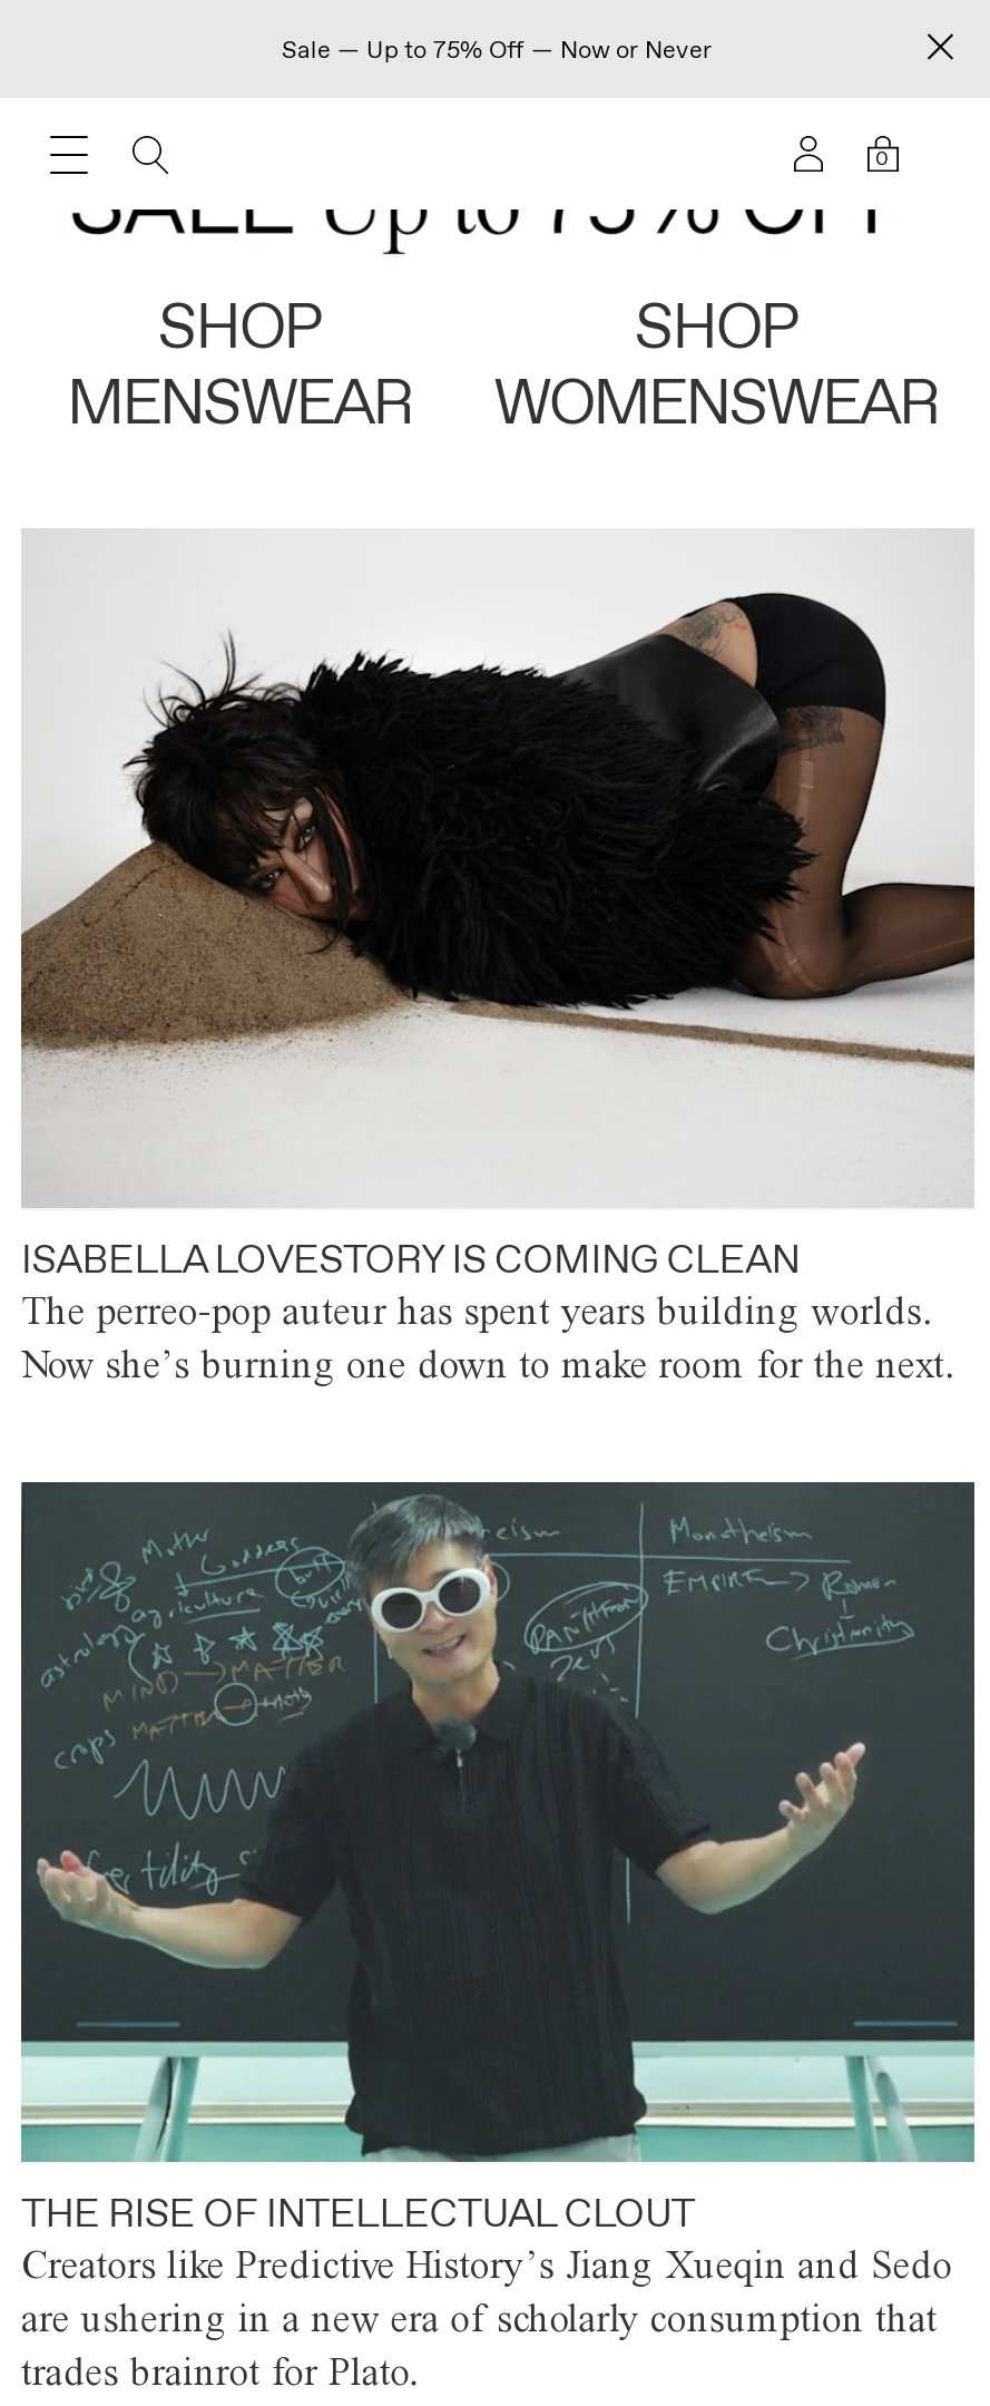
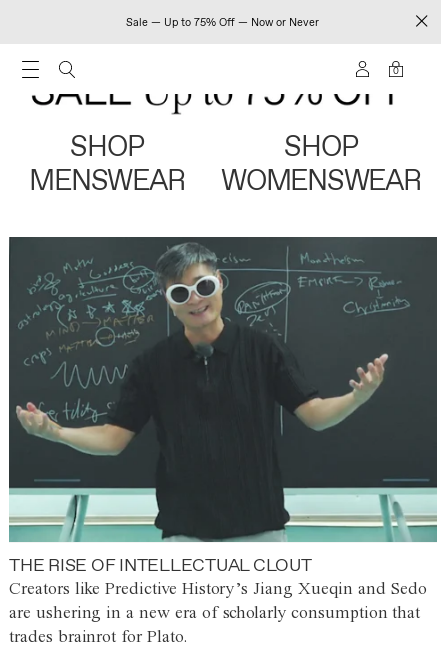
[21,591,974,1387] [image] | ISABELLA LOVESTORY IS COMING CLEAN | The perreo-pop auteur has spent years building worlds. | Now she’s burning one down to make room for the next. -> none

